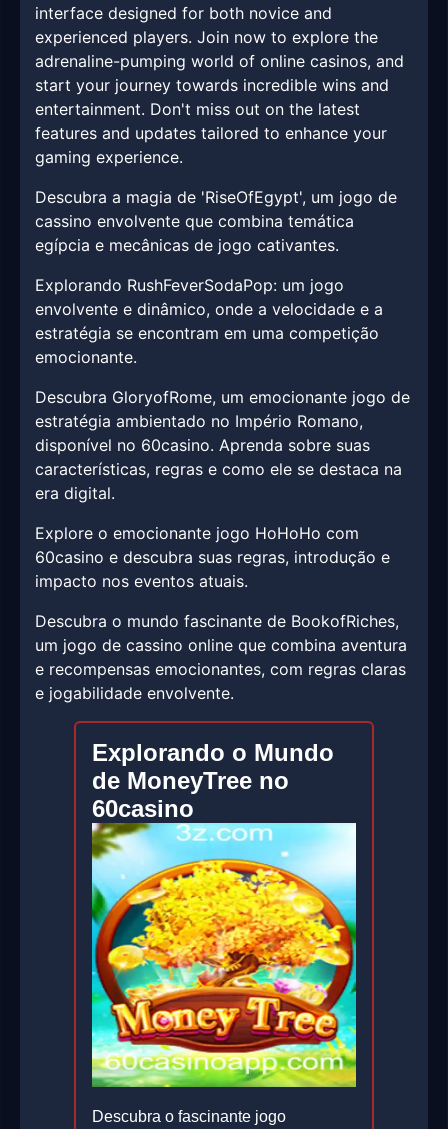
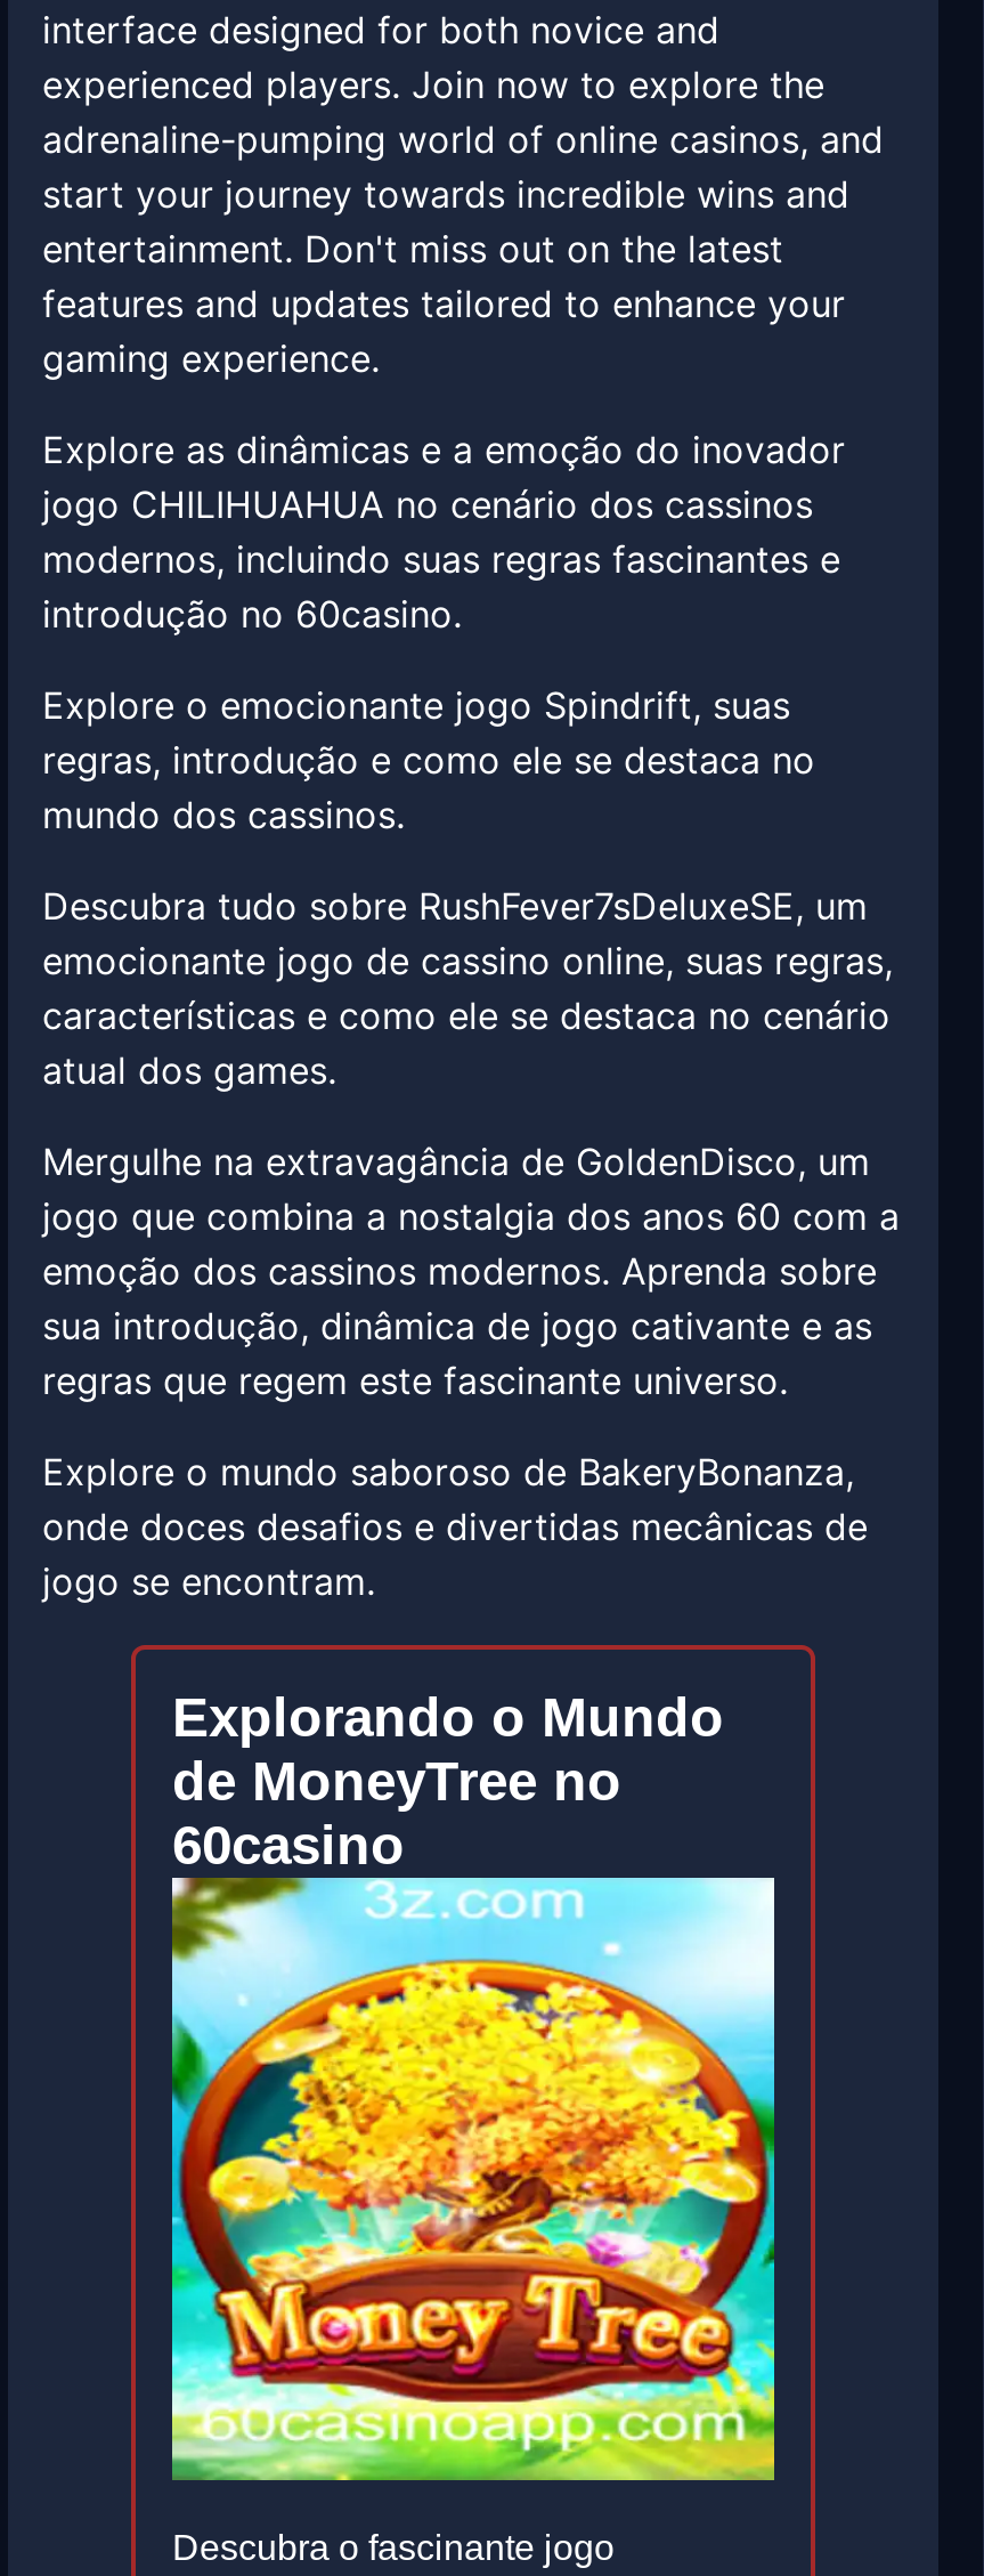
[35,187,397,255] Descubra a magia de 'RiseOfEgypt', um jogo de | cassino envolvente que combina temática | egípcia e mecânicas de jogo cativantes. -> [42,428,845,637] Explore as dinâmicas e a emoção do inovador | jogo CHILIHUAHUA no cenário dos cassinos | modernos, incluindo suas regras fascinantes e | introdução no 60casino.
[35,275,383,367] Explorando RushFeverSodaPop: um jogo | envolvente e dinâmico, onde a velocidade e a | estratégia se encontram em uma competição | emocionante. -> [42,683,815,838] Explore o emocionante jogo Spindrift, suas | regras, introdução e como ele se destaca no | mundo dos cassinos.
[35,387,410,503] Descubra GloryofRome, um emocionante jogo de | estratégia ambientado no Império Romano, | disponível no 60casino. Aprenda sobre suas | características, regras e como ele se destaca na | era digital. -> [42,884,893,1094] Descubra tudo sobre RushFever7sDeluxeSE, um | emocionante jogo de cassino online, suas regras, | características e como ele se destaca no cenário | atual dos games.
[35,523,390,591] Explore o emocionante jogo HoHoHo com | 60casino e descubra suas regras, introdução e | impacto nos eventos atuais. -> [42,1139,900,1404] Mergulhe na extravagância de GoldenDisco, um | jogo que combina a nostalgia dos anos 60 com a | emoção dos cassinos modernos. Aprenda sobre | sua introdução, dinâmica de jogo cativante e as | regras que regem este fascinante universo.
[35,611,407,703] Descubra o mundo fascinante de BookofRiches, | um jogo de cassino online que combina aventura | e recompensas emocionantes, com regras claras | e jogabilidade envolvente. -> [42,1450,868,1605] Explore o mundo saboroso de BakeryBonanza, | onde doces desafios e divertidas mecânicas de | jogo se encontram.

